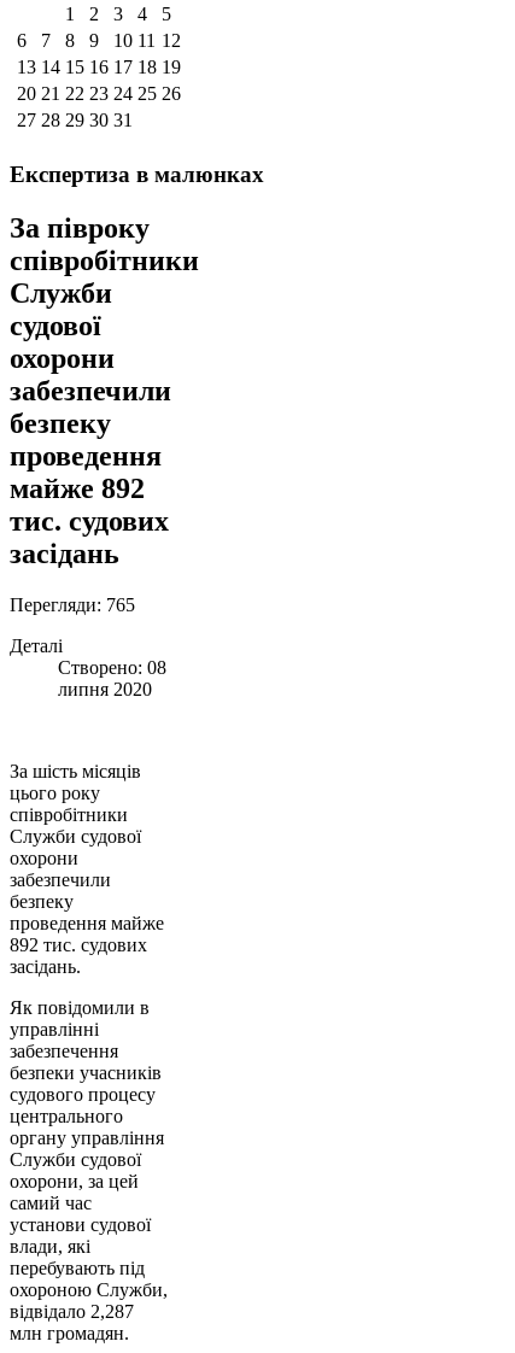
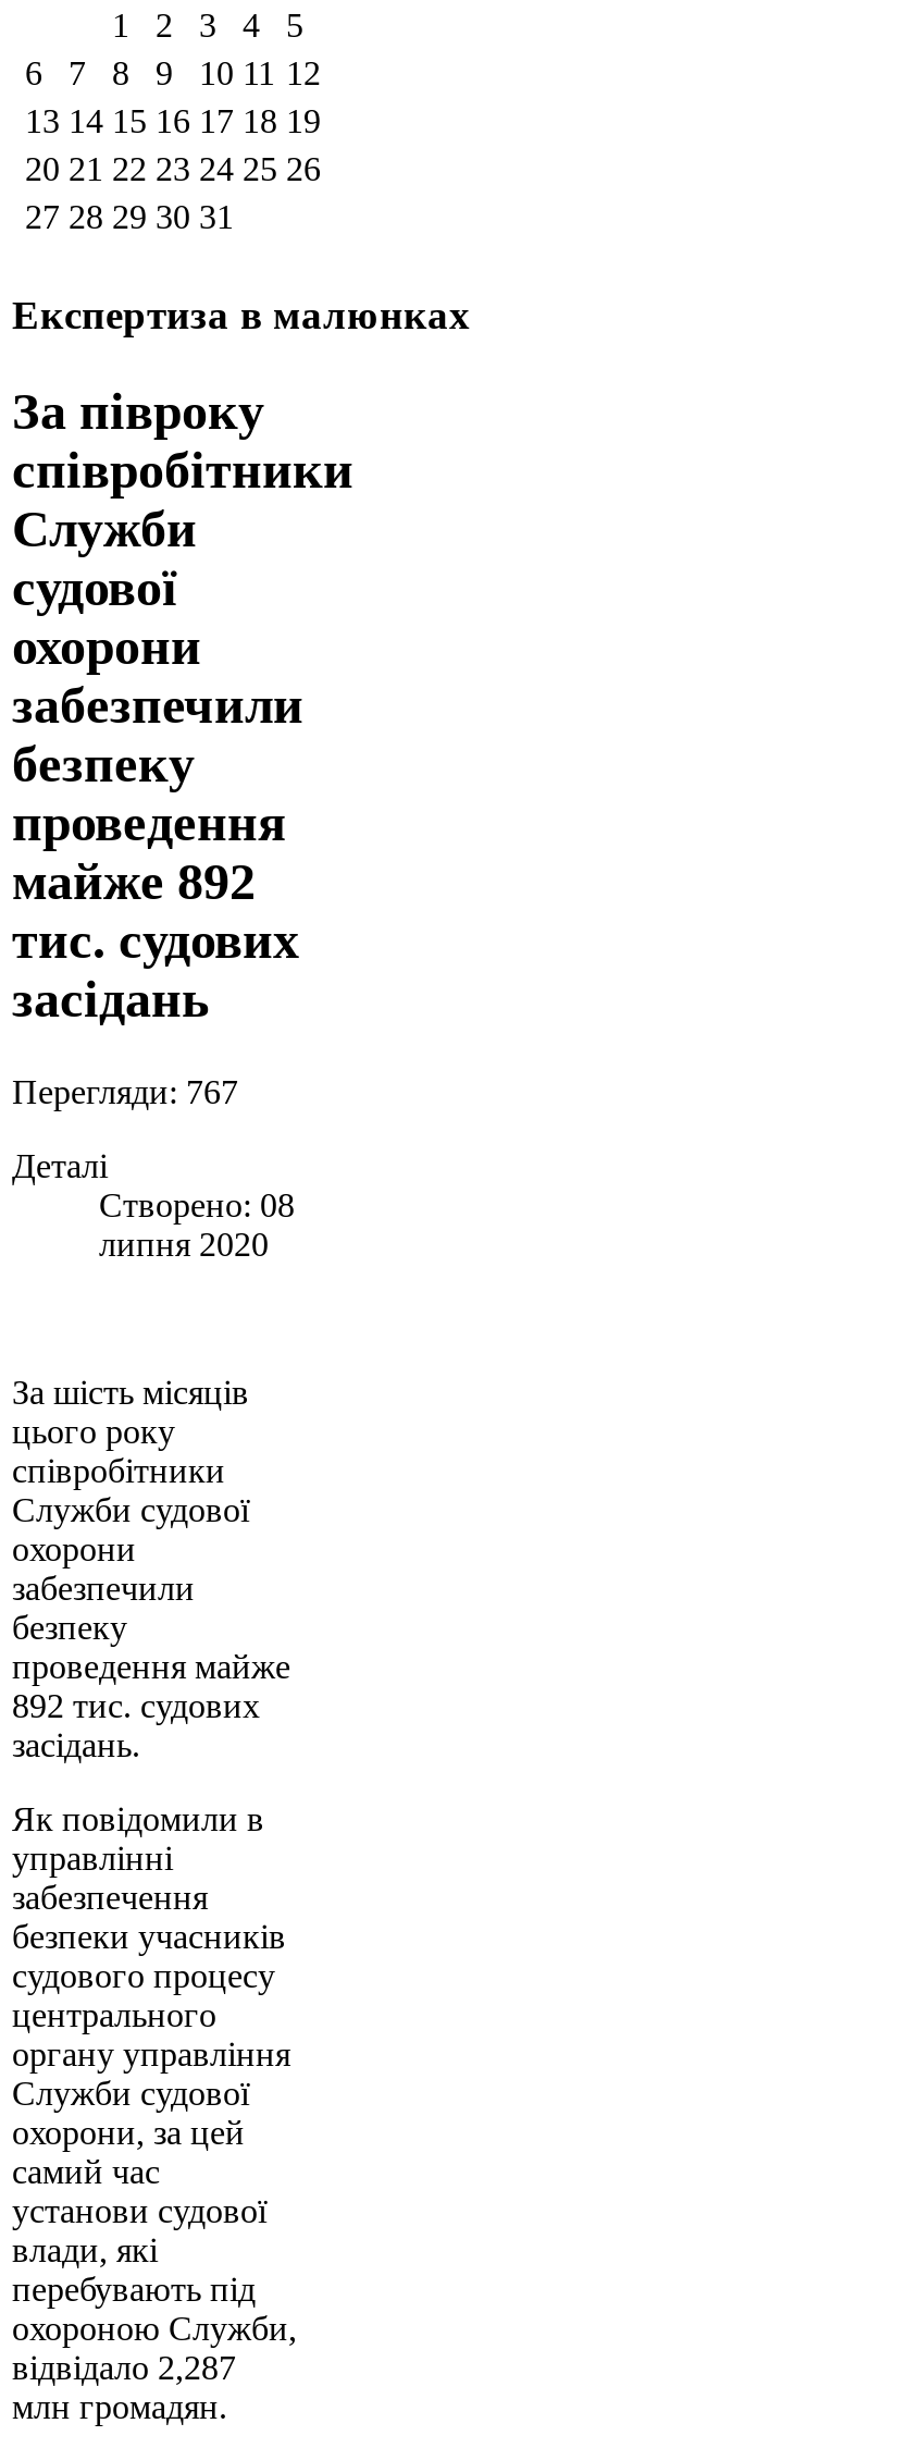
[10,594,135,615] Перегляди: 765 -> [12,1073,238,1110] Перегляди: 767

